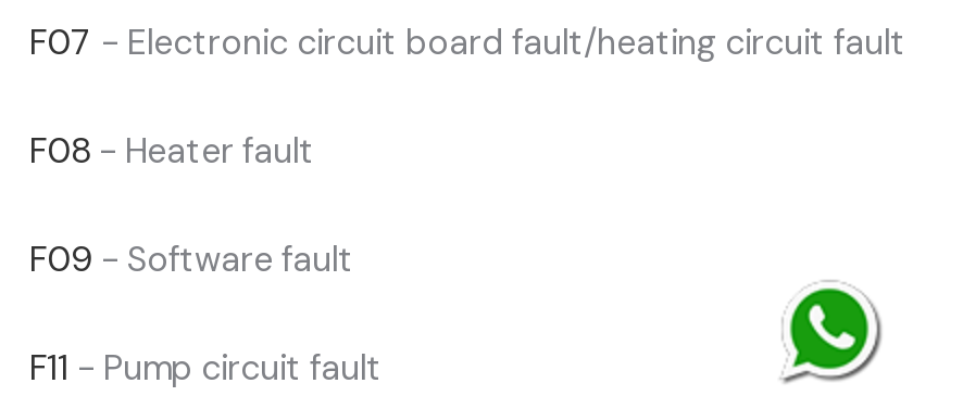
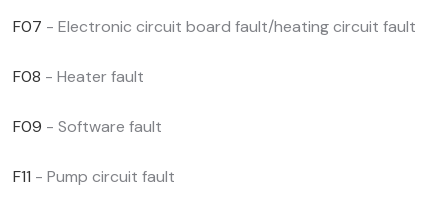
[781,286,884,384] [image] -> none

